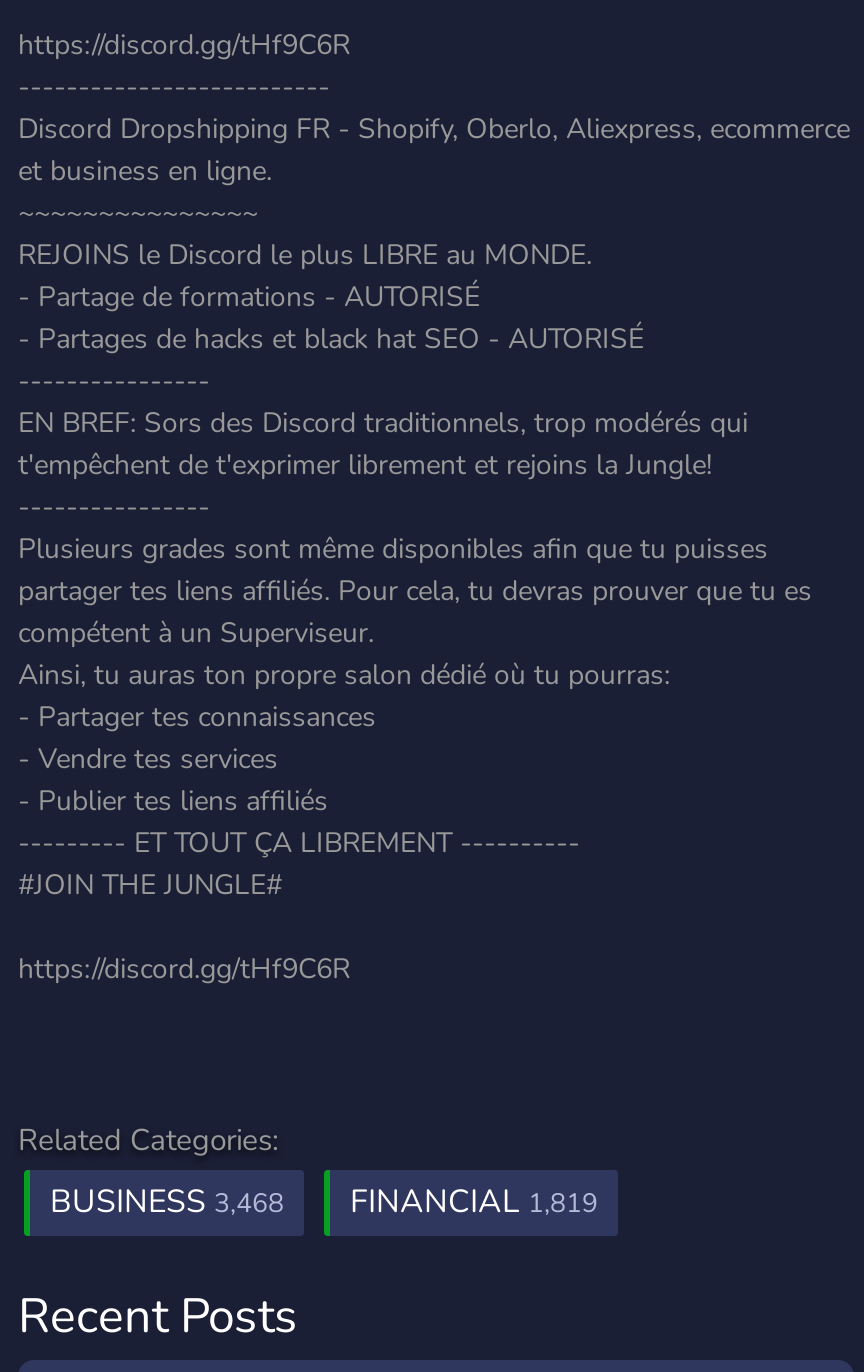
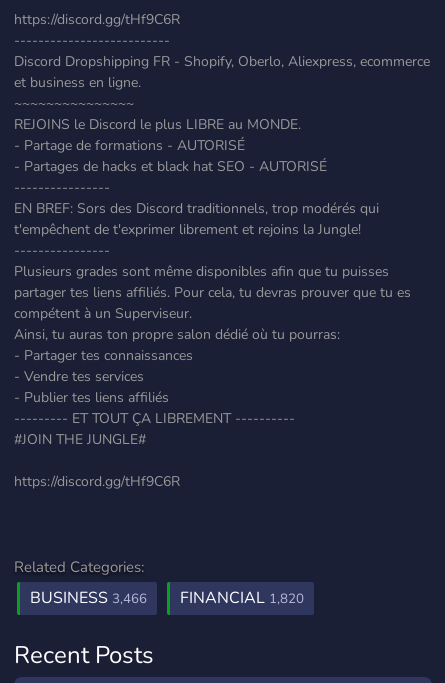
[50,1180,284,1224] BUSINESS 3,468 -> [30,587,147,609] BUSINESS 3,466
[350,1180,598,1224] FINANCIAL 1,819 -> [180,587,304,609] FINANCIAL 1,820

